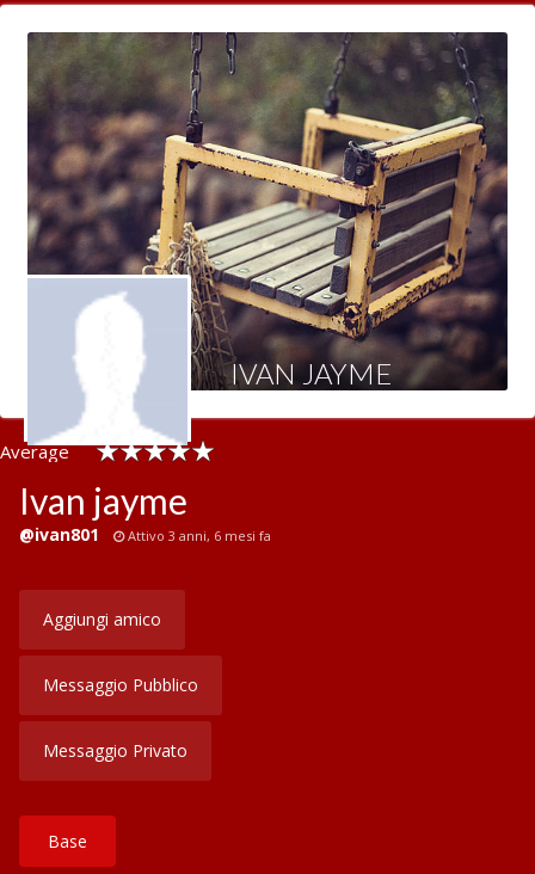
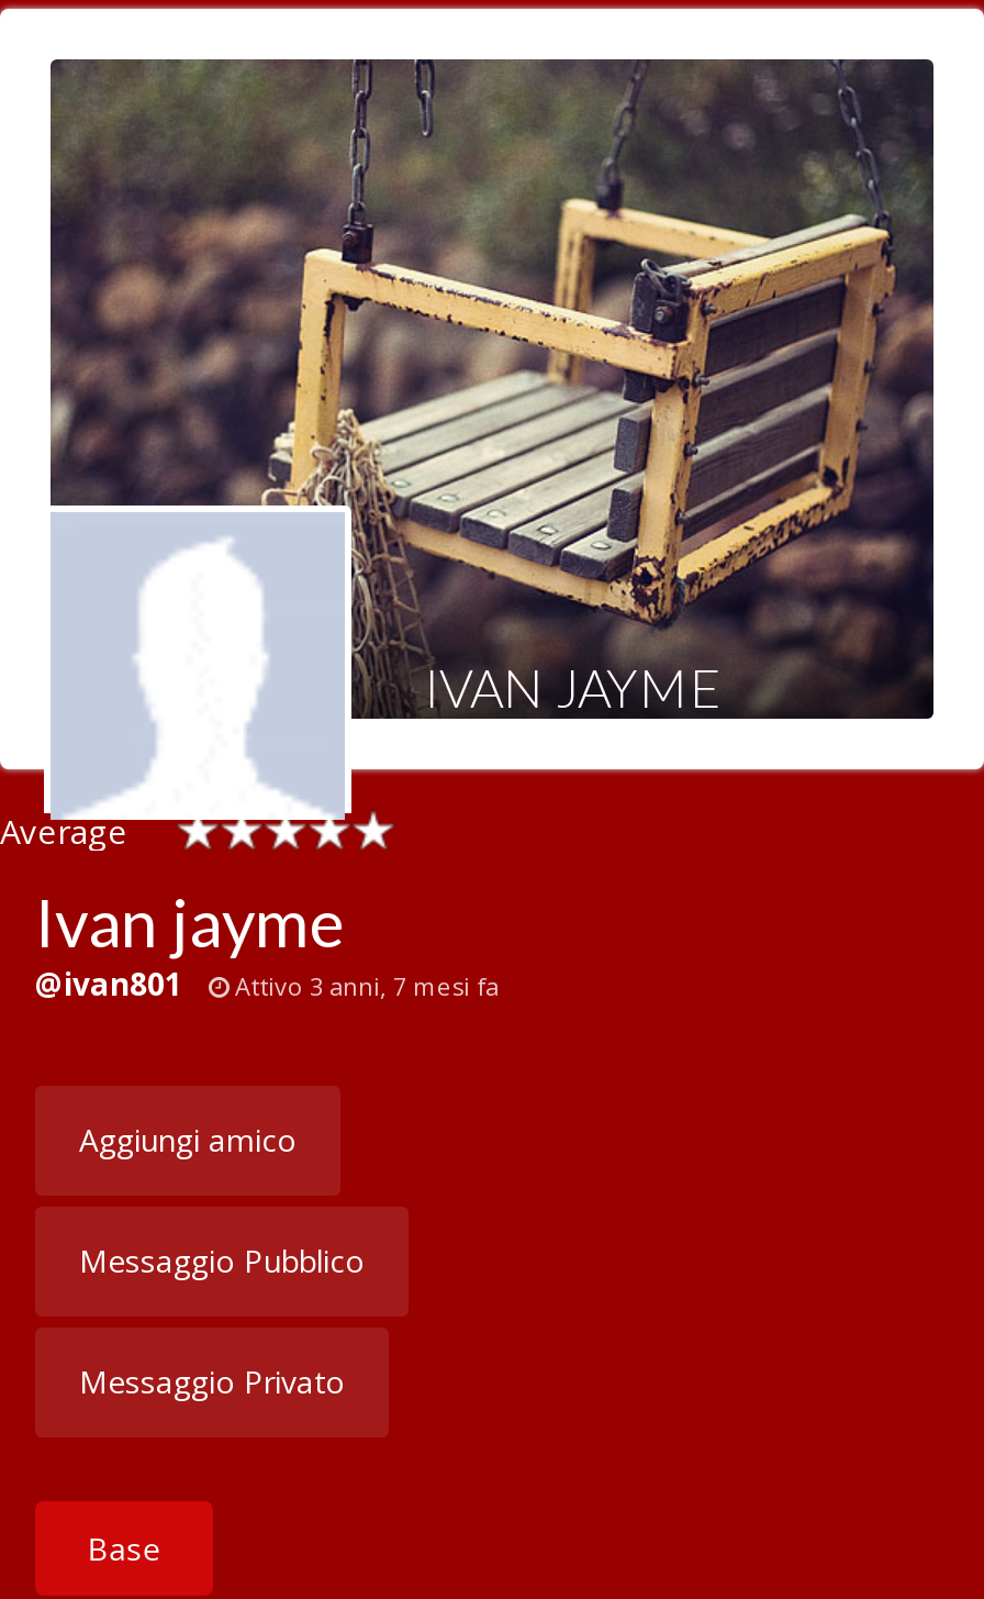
[124,527,271,544] Attivo 3 anni, 6 mesi fa -> [228,969,499,1002] Attivo 3 anni, 7 mesi fa

